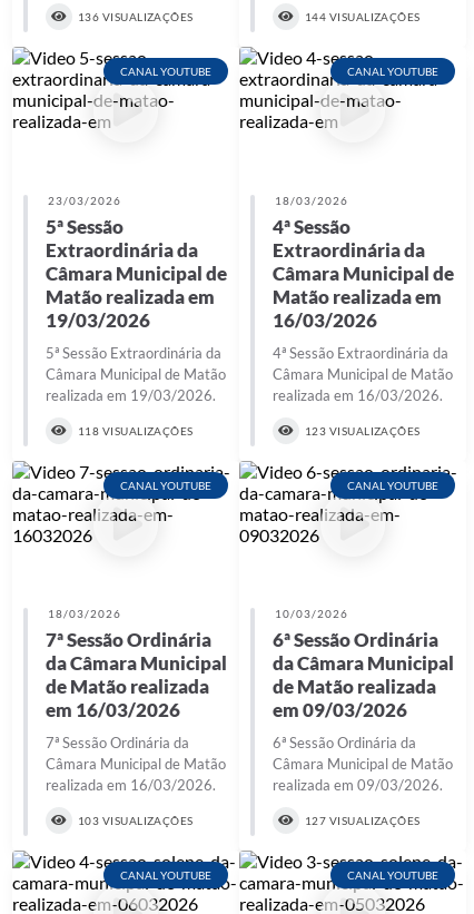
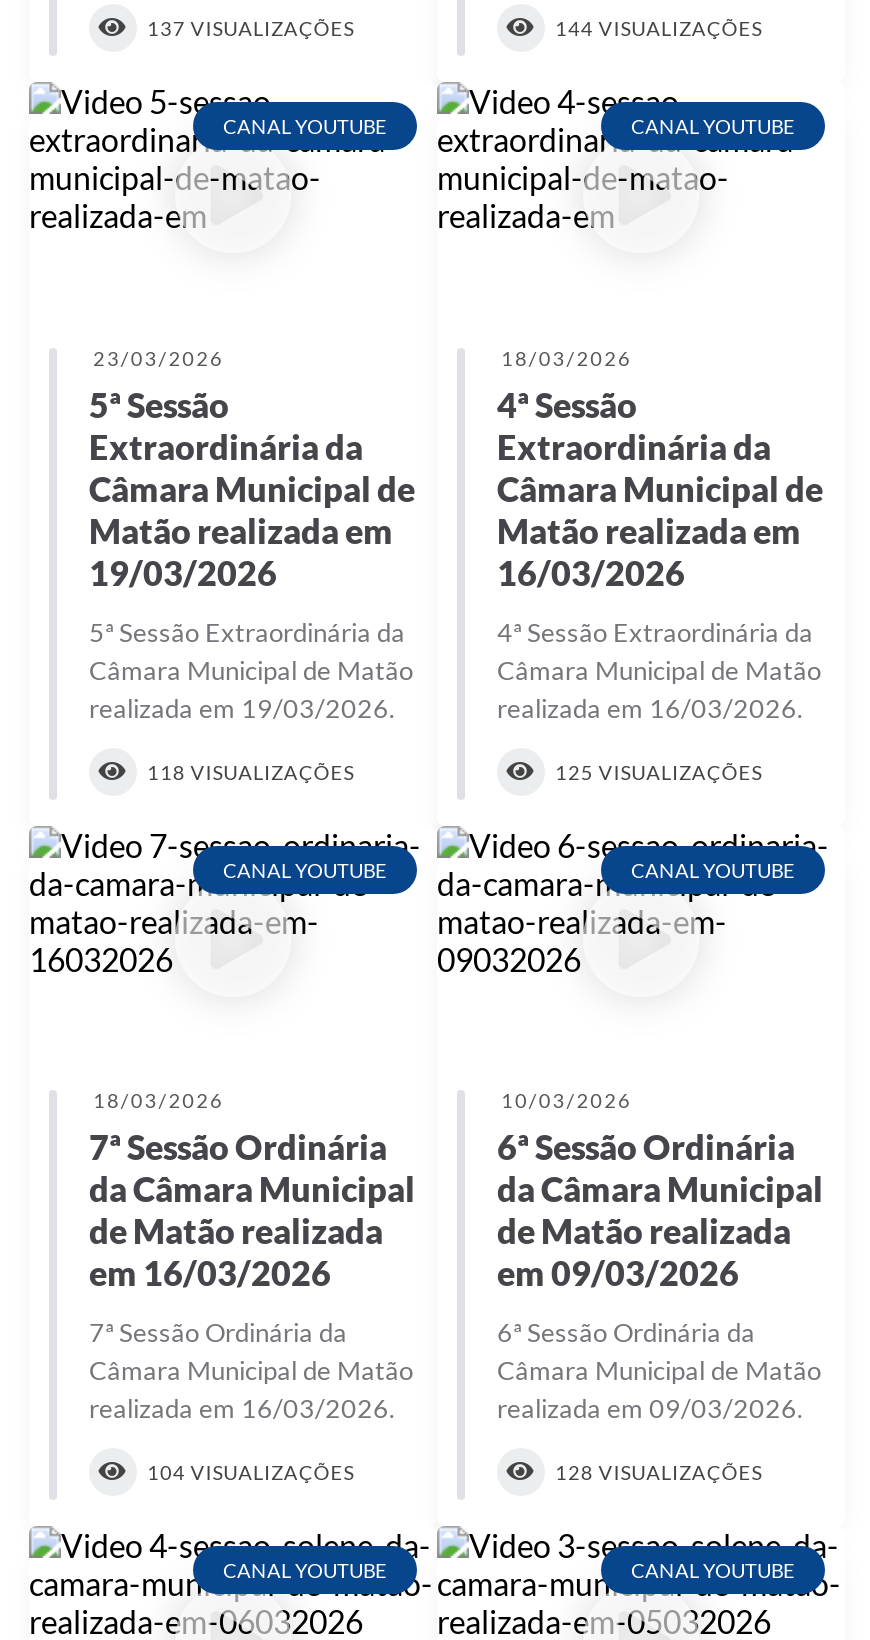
[78,10,193,23] 136 VISUALIZAÇÕES -> [147,16,354,40] 137 VISUALIZAÇÕES
[305,424,420,437] 123 VISUALIZAÇÕES -> [555,759,762,783] 125 VISUALIZAÇÕES
[78,814,193,827] 103 VISUALIZAÇÕES -> [147,1461,354,1485] 104 VISUALIZAÇÕES
[305,814,420,827] 127 VISUALIZAÇÕES -> [555,1461,762,1485] 128 VISUALIZAÇÕES

